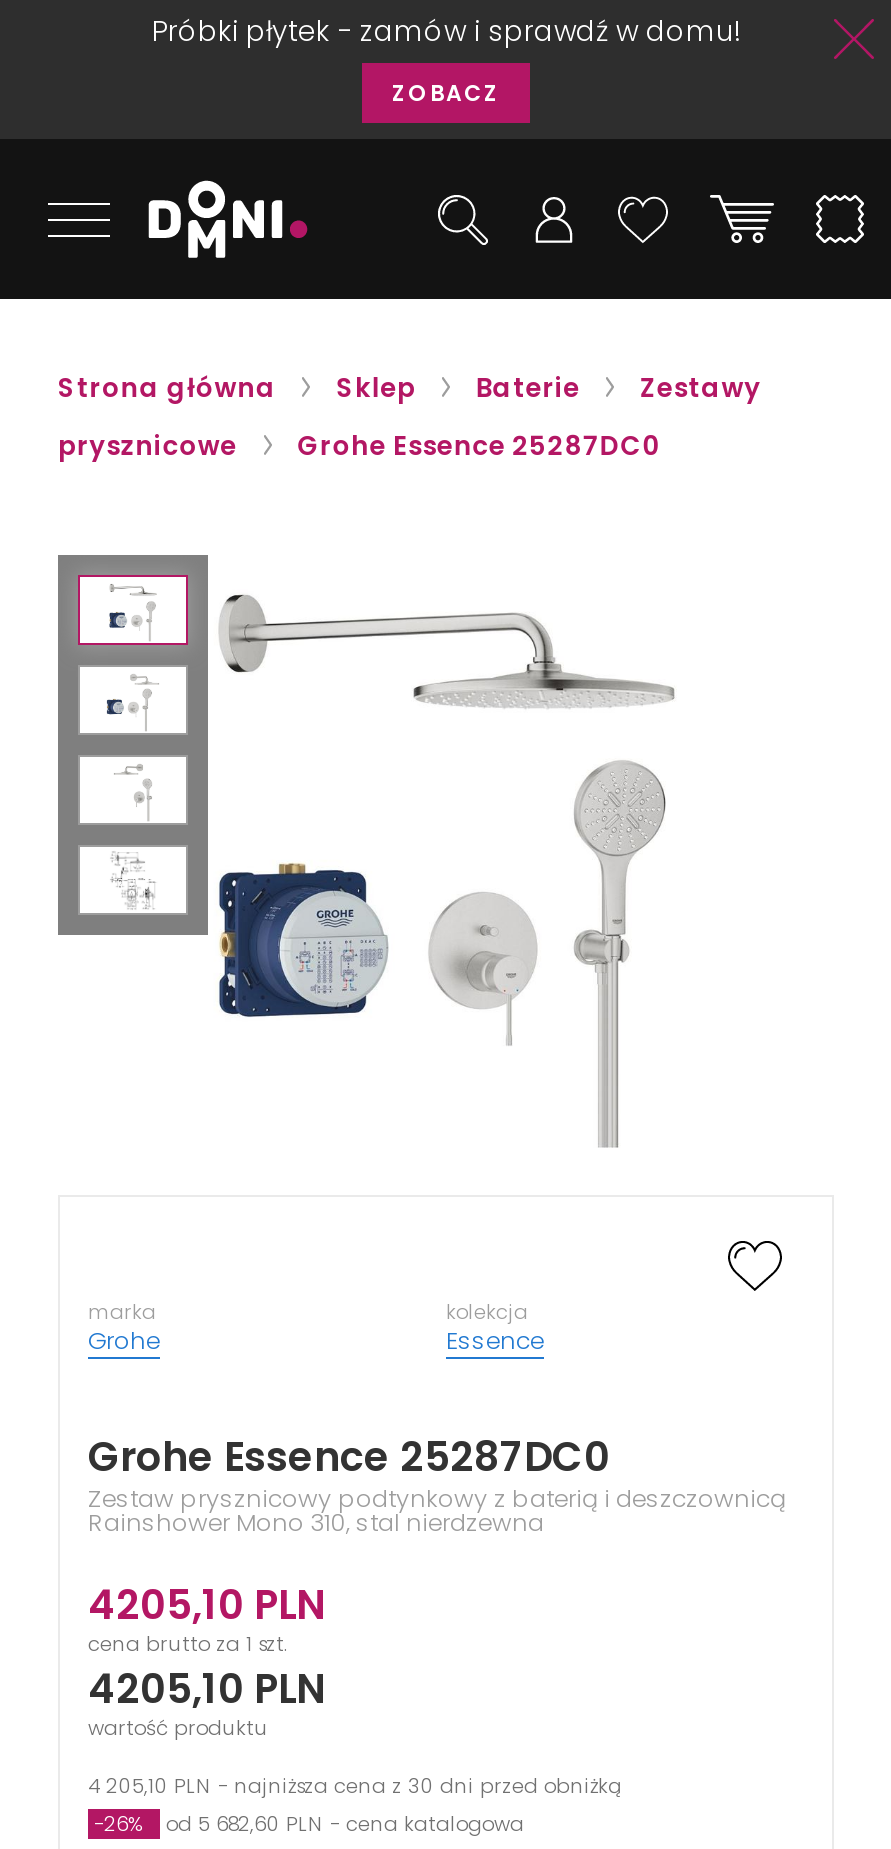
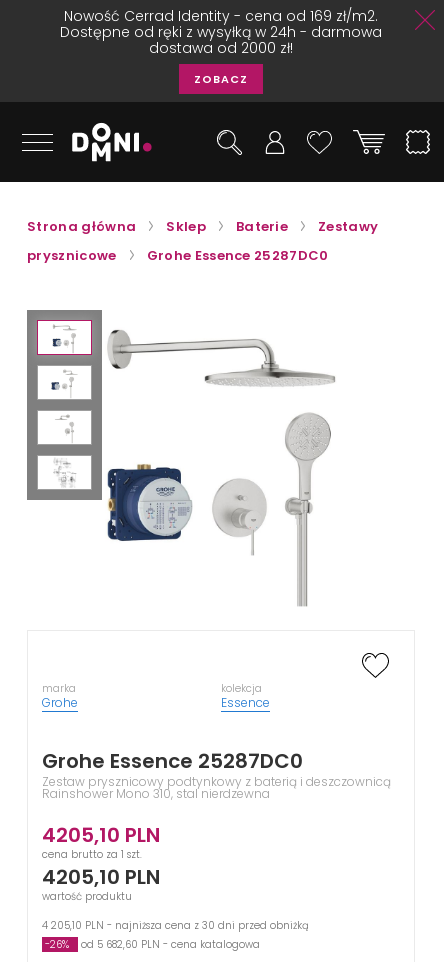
[152,11,740,51] Próbki płytek - zamów i sprawdź w domu! -> [60,6,382,58] Nowość Cerrad Identity - cena od 169 zł/m2. | Dostępne od ręki z wysyłką w 24h - darmowa | dostawa od 2000 zł!

